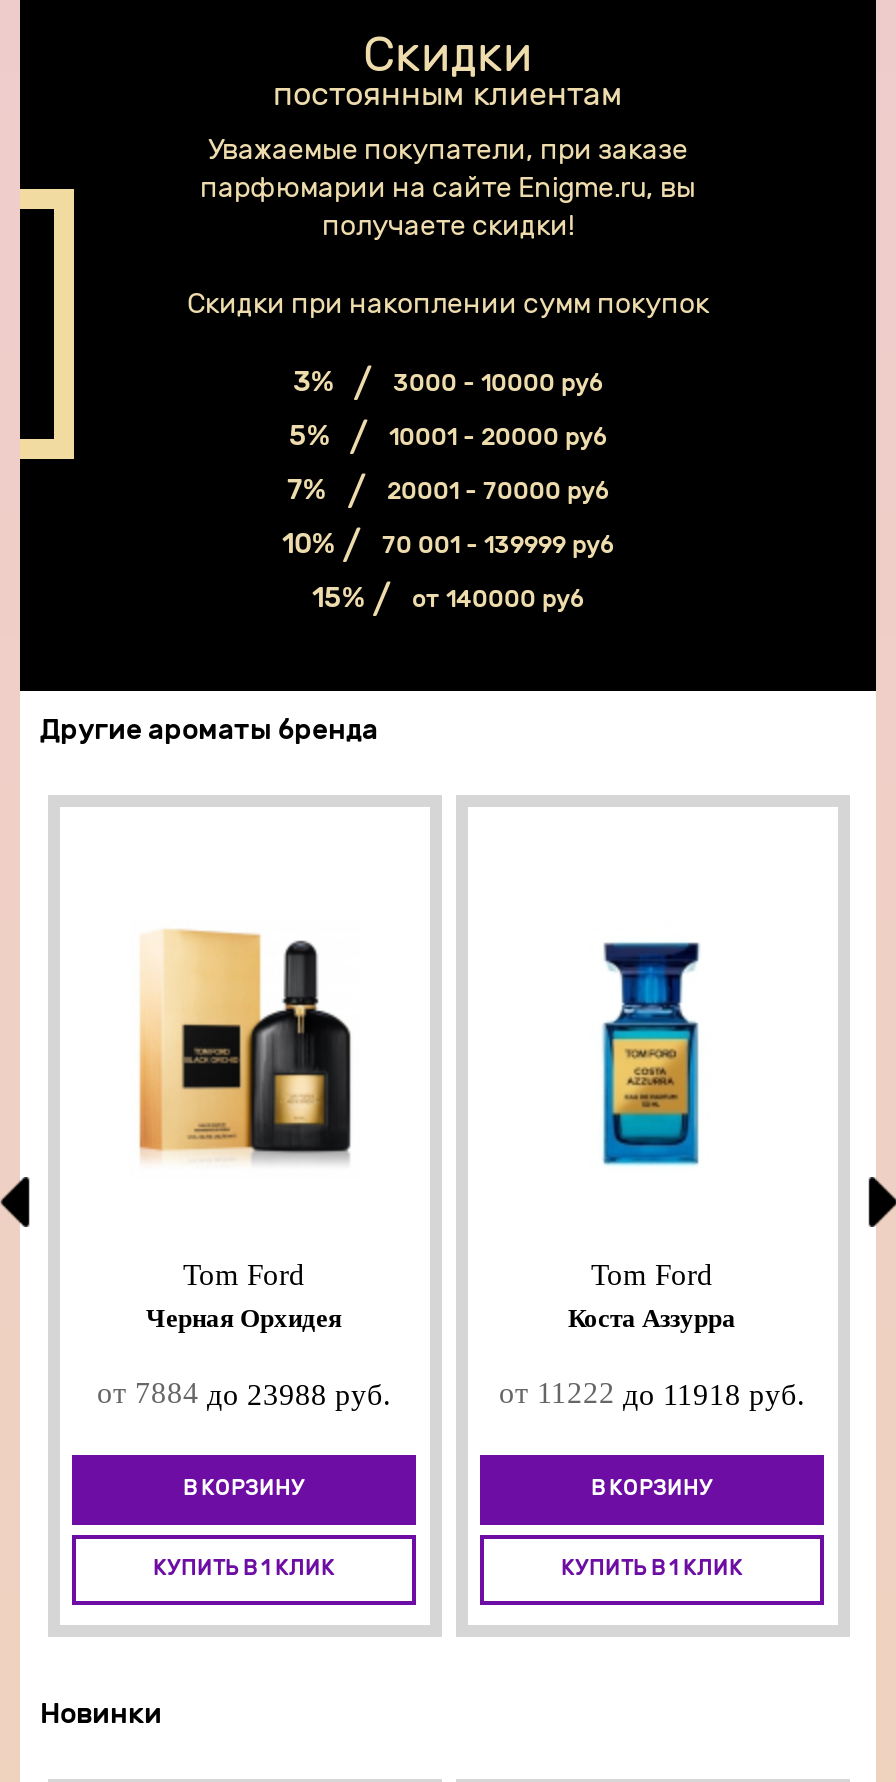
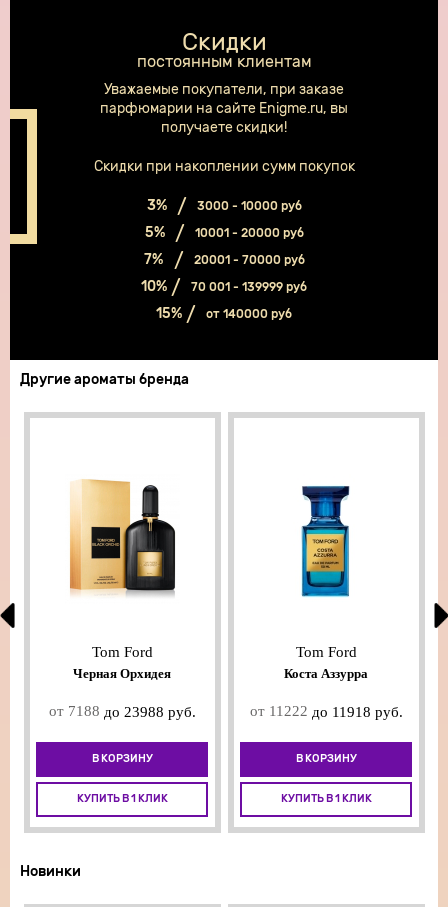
[97,1378,391,1411] от 7884 до 23988 руб. -> [48,703,195,720] от 7188 до 23988 руб.

